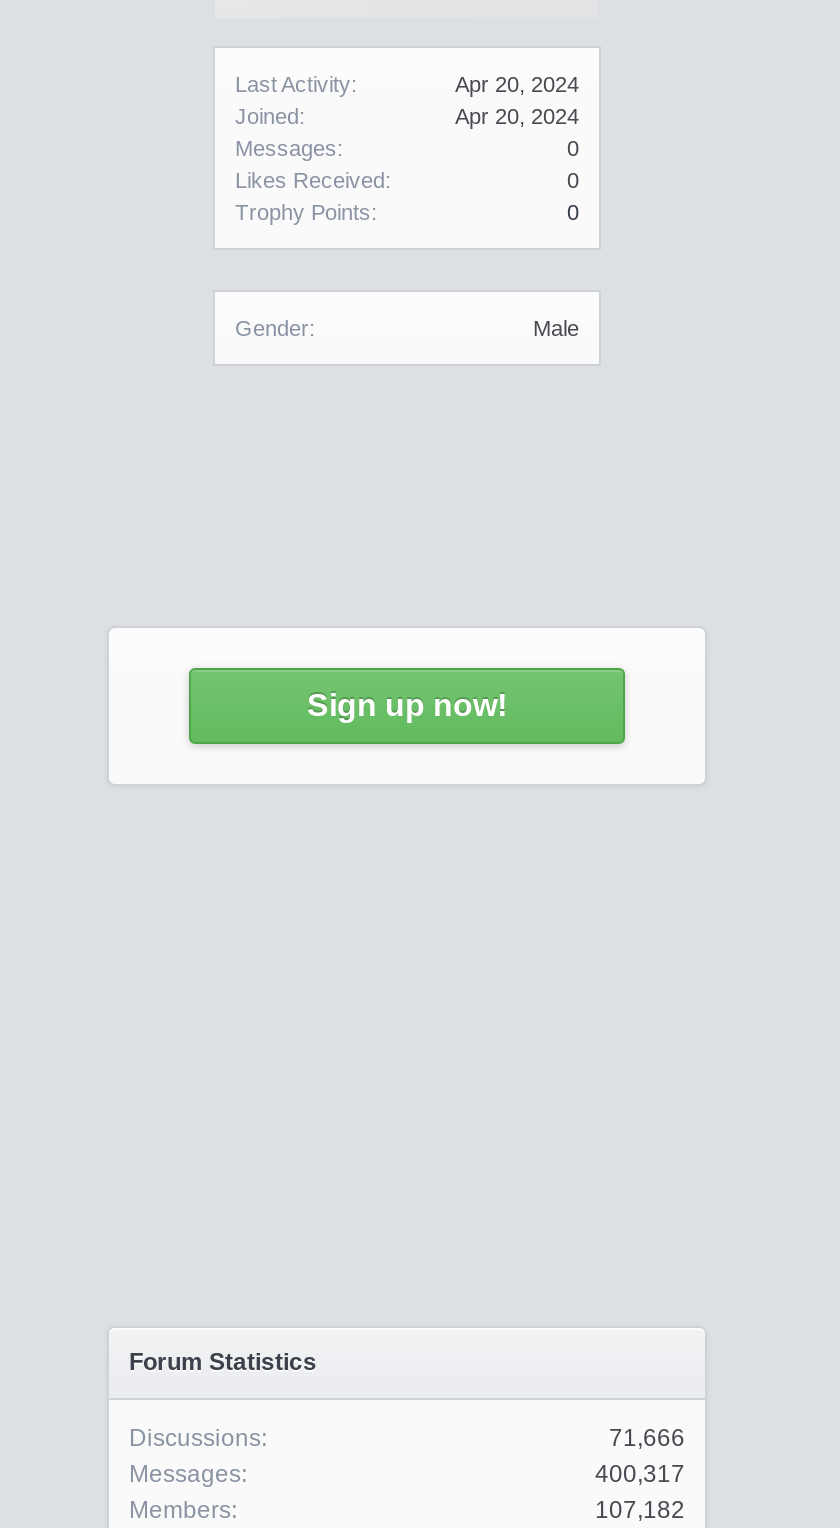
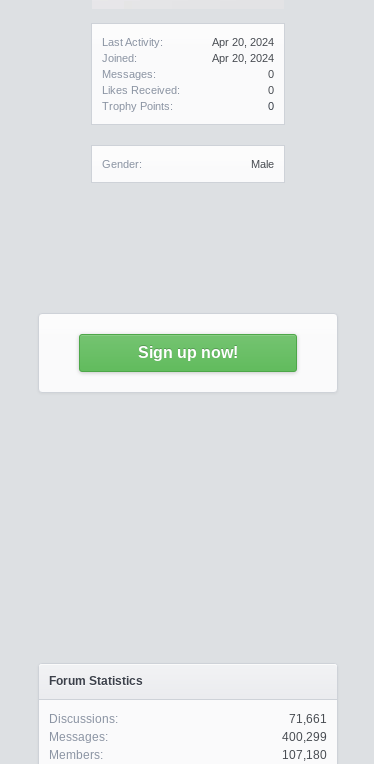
[609,1424,685,1452] 71,666 -> [289,712,327,726] 71,661
[595,1460,685,1488] 400,317 -> [282,730,327,744] 400,299
[595,1496,685,1524] 107,182 -> [282,748,327,762] 107,180

